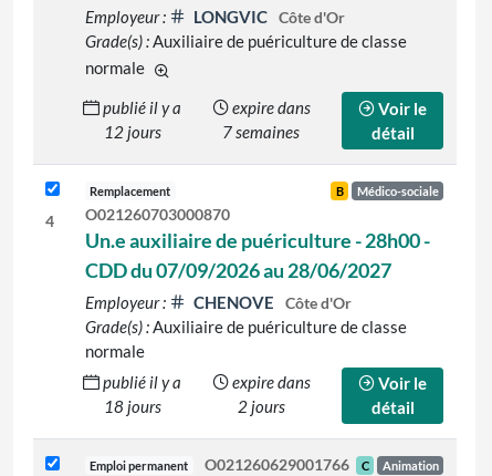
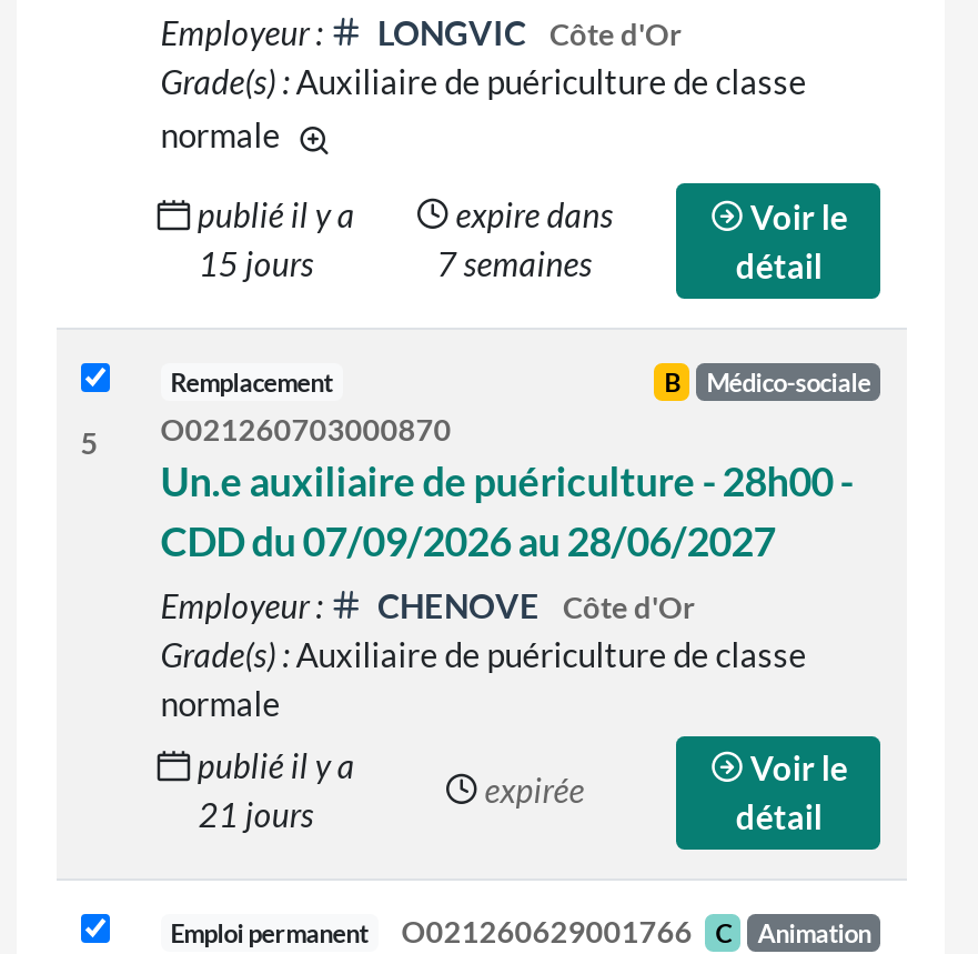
[104,122,161,142] 12 jours -> [198,243,314,283] 15 jours
[45,206,230,230] 4 O021260703000870 -> [81,412,451,460] 5 O021260703000870
[232,372,310,417] expire dans | 2 jours -> [484,771,584,811] expirée
[104,397,161,417] 18 jours -> [198,795,314,835] 21 jours

